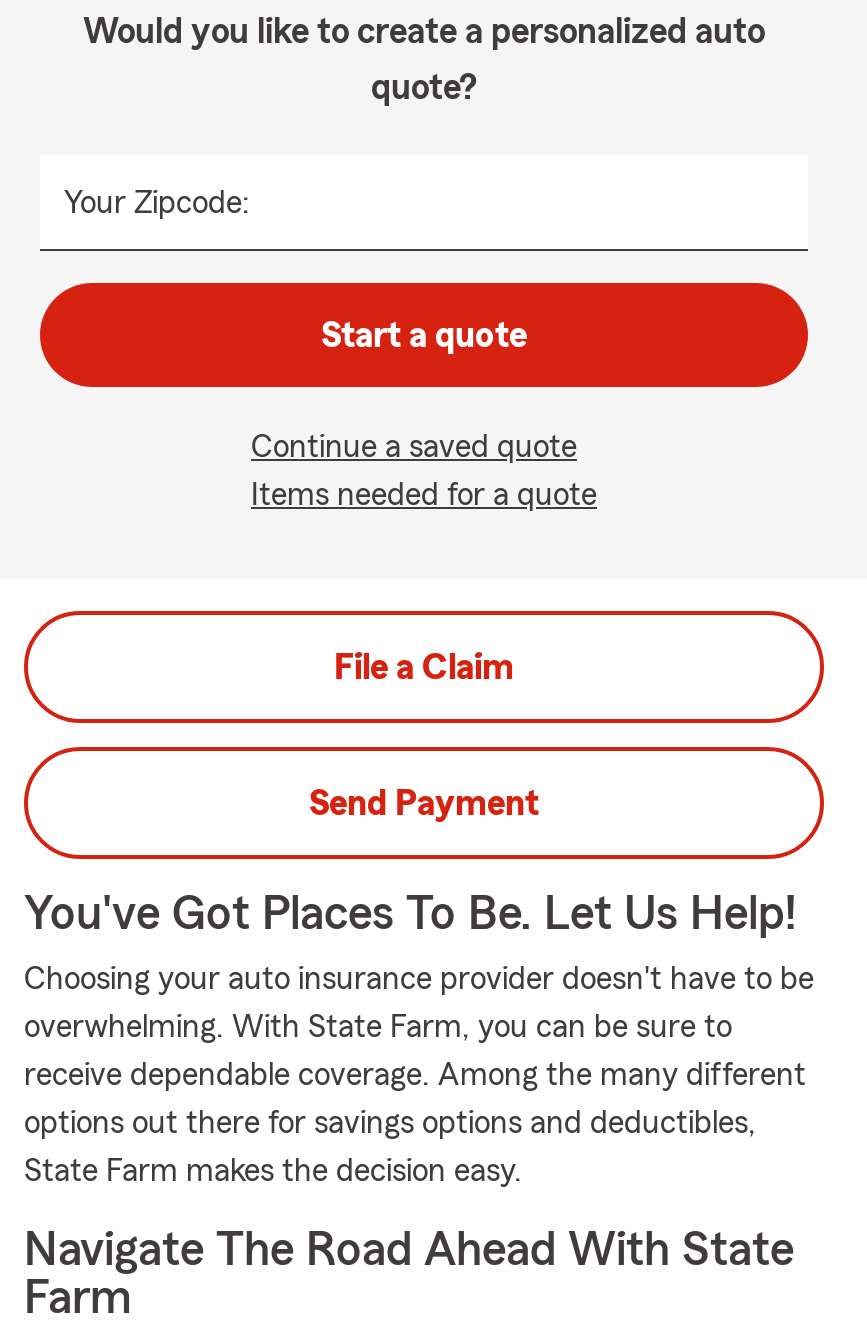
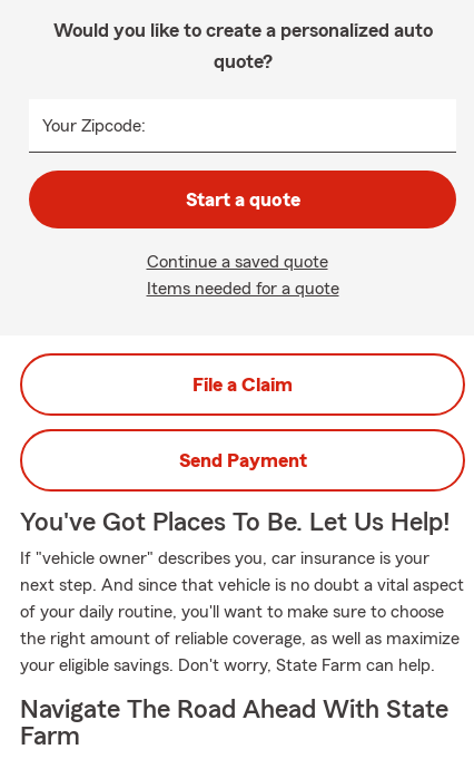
[24,963,814,995] Choosing your auto insurance provider doesn't have to be -> [20,549,429,567] If "vehicle owner" describes you, car insurance is your
[24,1011,732,1043] overwhelming. With State Farm, you can be sure to -> [20,576,464,594] next step. And since that vehicle is no doubt a vital aspect
[24,1059,806,1091] receive dependable coverage. Among the many different -> [20,603,444,621] of your daily routine, you'll want to make sure to choose
[24,1107,756,1139] options out there for savings options and deductibles, -> [20,630,460,648] the right amount of reliable coverage, as well as maximize
[24,1155,522,1187] State Farm makes the decision easy. -> [20,656,435,674] your eligible savings. Don't worry, State Farm can help.

